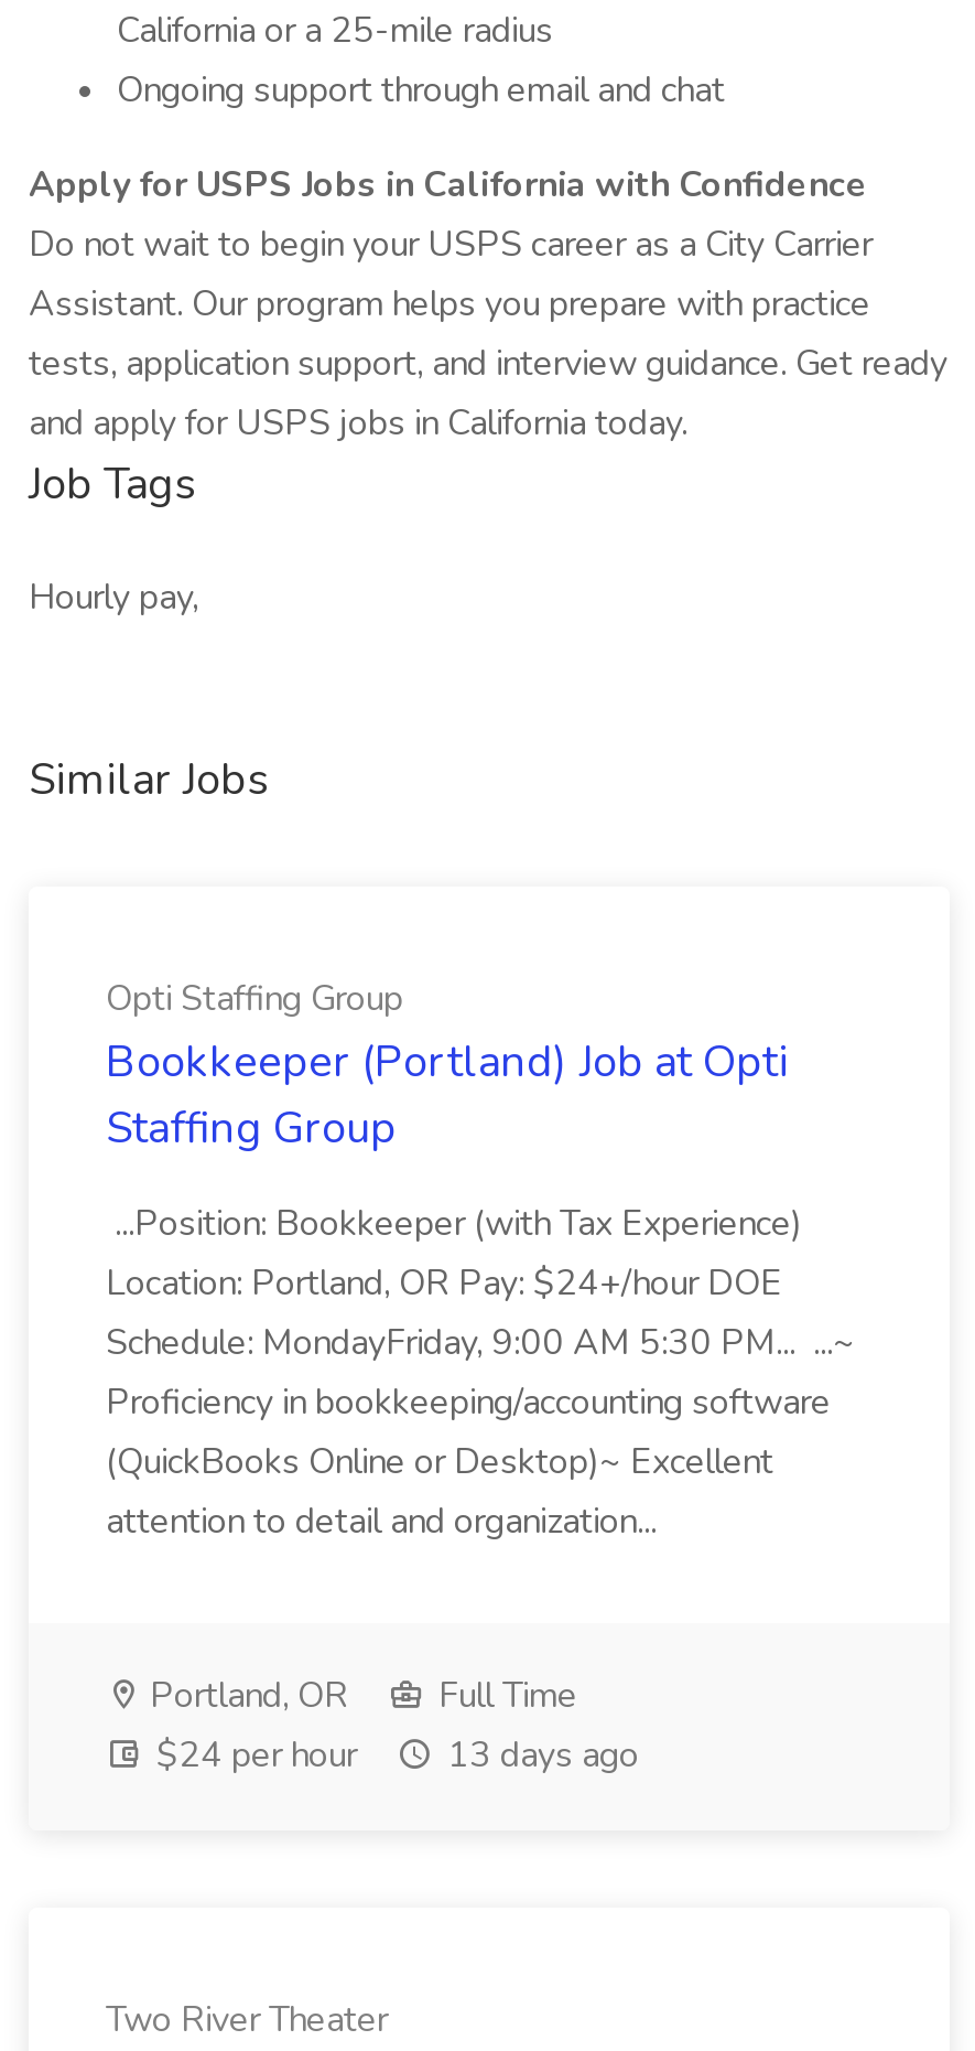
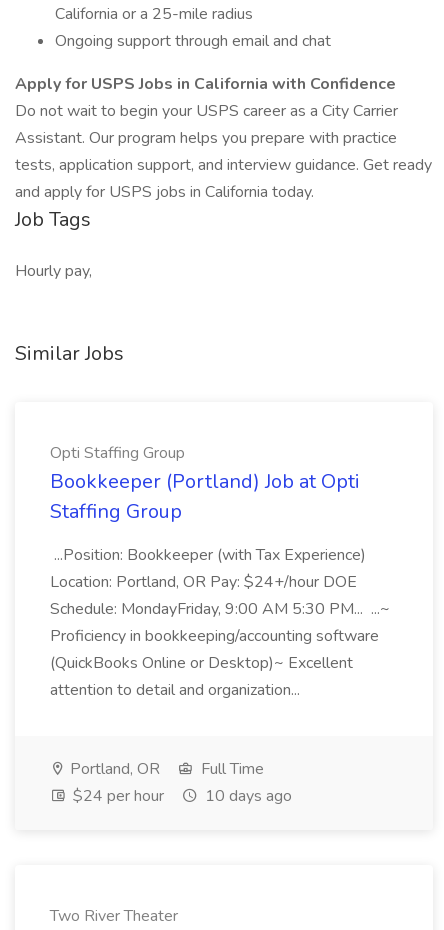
[148,1731,639,1780] $24 per hour 13 days ago -> [69,785,292,807] $24 per hour 10 days ago

